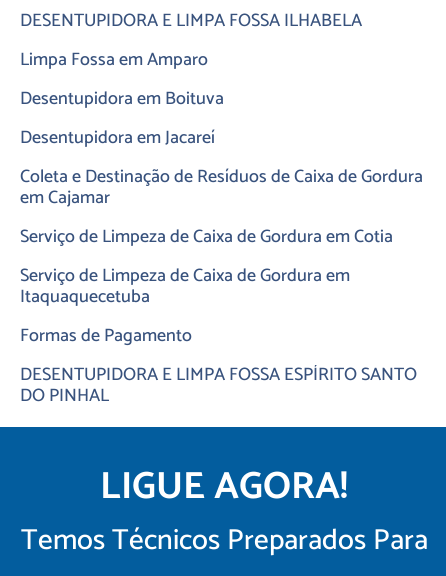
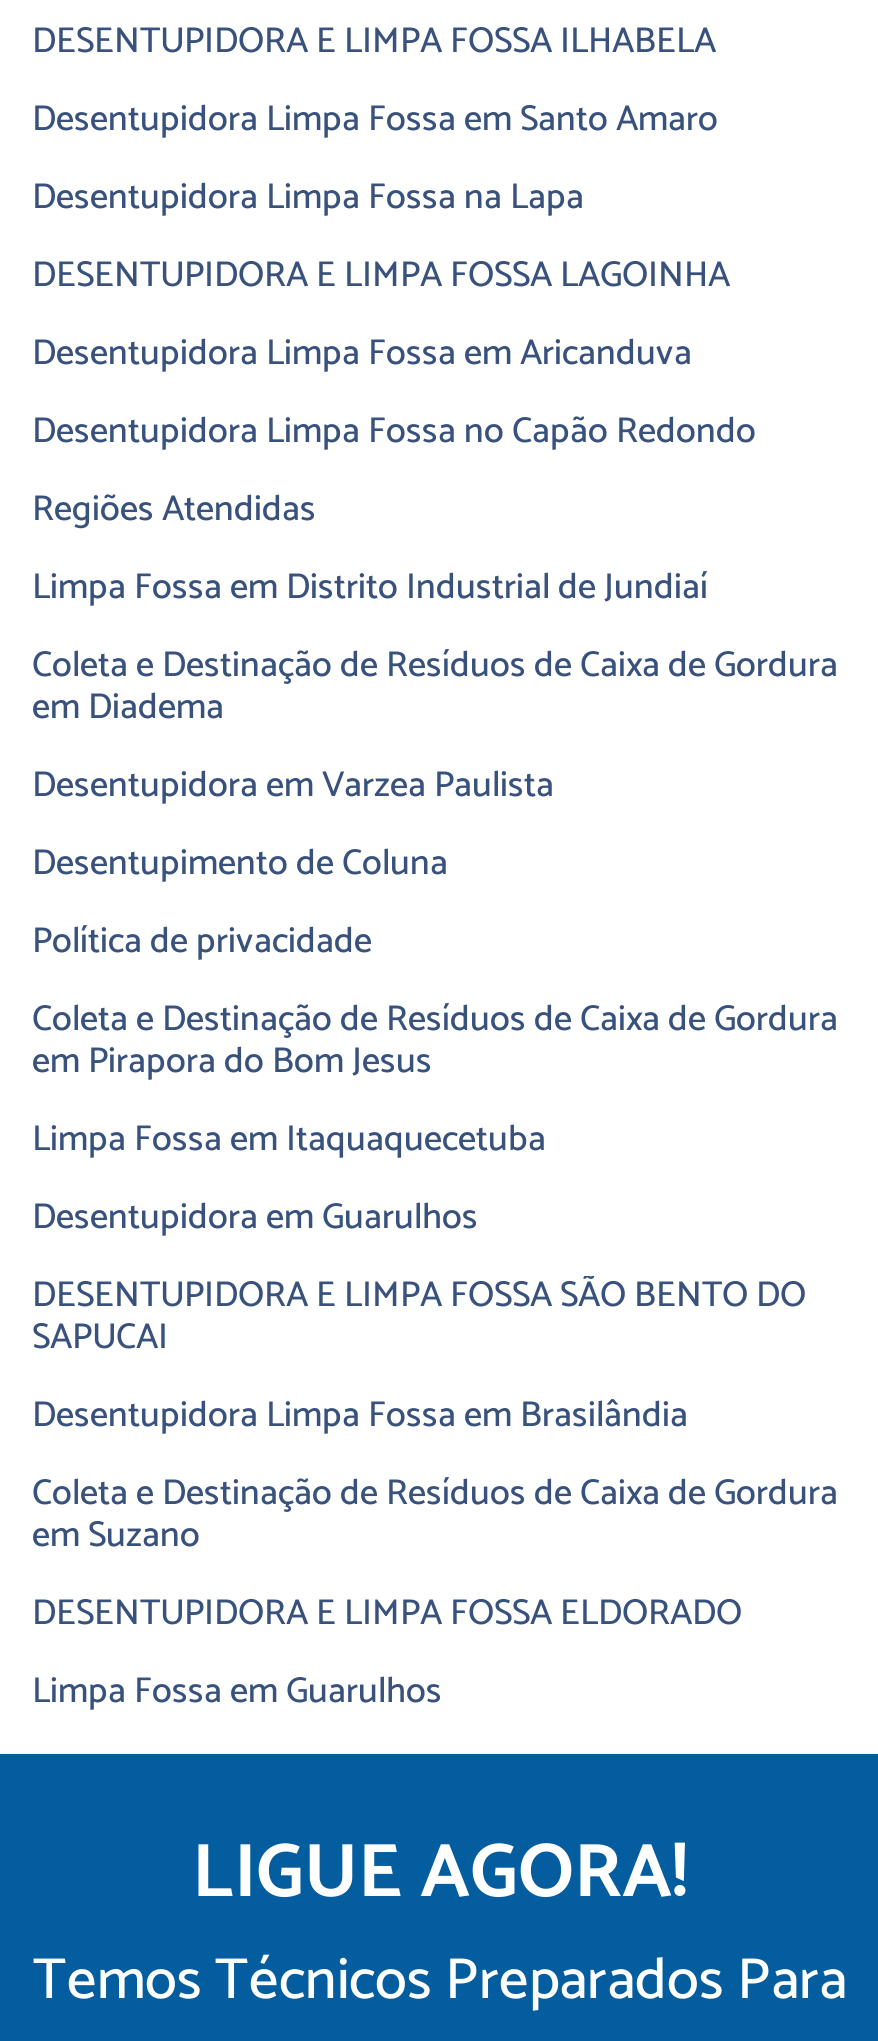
[20,45,224,153] Limpa Fossa em Amparo | Desentupidora em Boituva | Desentupidora em Jacareí -> [32,90,756,618] Desentupidora Limpa Fossa em Santo Amaro | Desentupidora Limpa Fossa na Lapa | DESENTUPIDORA E LIMPA FOSSA LAGOINHA | Desentupidora Limpa Fossa em Aricanduva | Desentupidora Limpa Fossa no Capão Redondo | Regiões Atendidas | Limpa Fossa em Distrito Industrial de Jundiaí
[20,183,417,411] em Cajamar | Serviço de Limpeza de Caixa de Gordura em Cotia | Serviço de Limpeza de Caixa de Gordura em | Itaquaquecetuba | Formas de Pagamento | DESENTUPIDORA E LIMPA FOSSA ESPÍRITO SANTO | DO PINHAL -> [32,678,838,1722] em Diadema | Desentupidora em Varzea Paulista | Desentupimento de Coluna | Política de privacidade | Coleta e Destinação de Resíduos de Caixa de Gordura | em Pirapora do Bom Jesus | Limpa Fossa em Itaquaquecetuba | Desentupidora em Guarulhos | DESENTUPIDORA E LIMPA FOSSA SÃO BENTO DO | SAPUCAI | Desentupidora Limpa Fossa em Brasilândia | Coleta e Destinação de Resíduos de Caixa de Gordura | em Suzano | DESENTUPIDORA E LIMPA FOSSA ELDORADO | Limpa Fossa em Guarulhos

